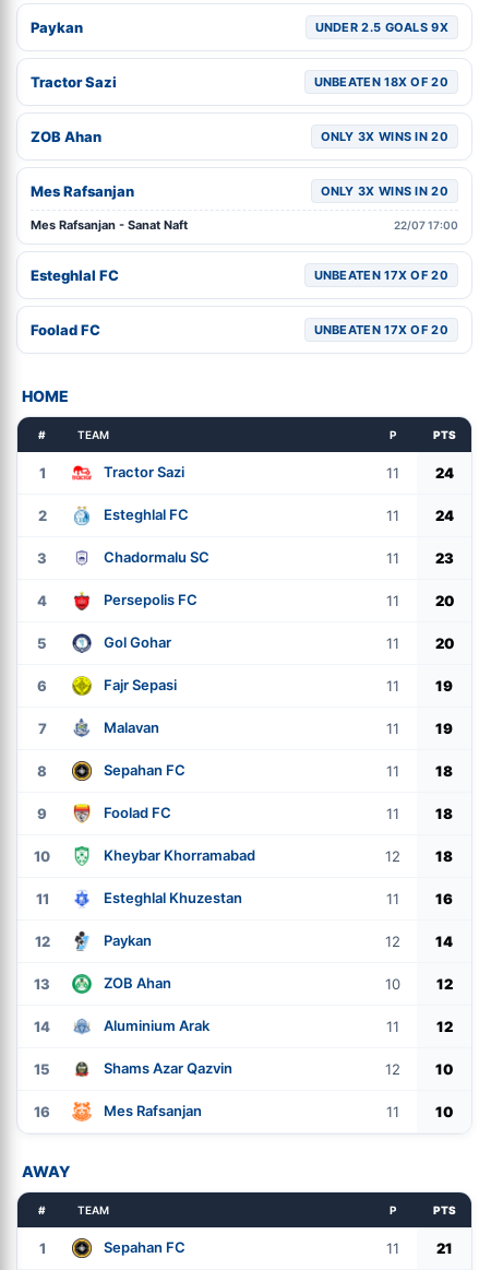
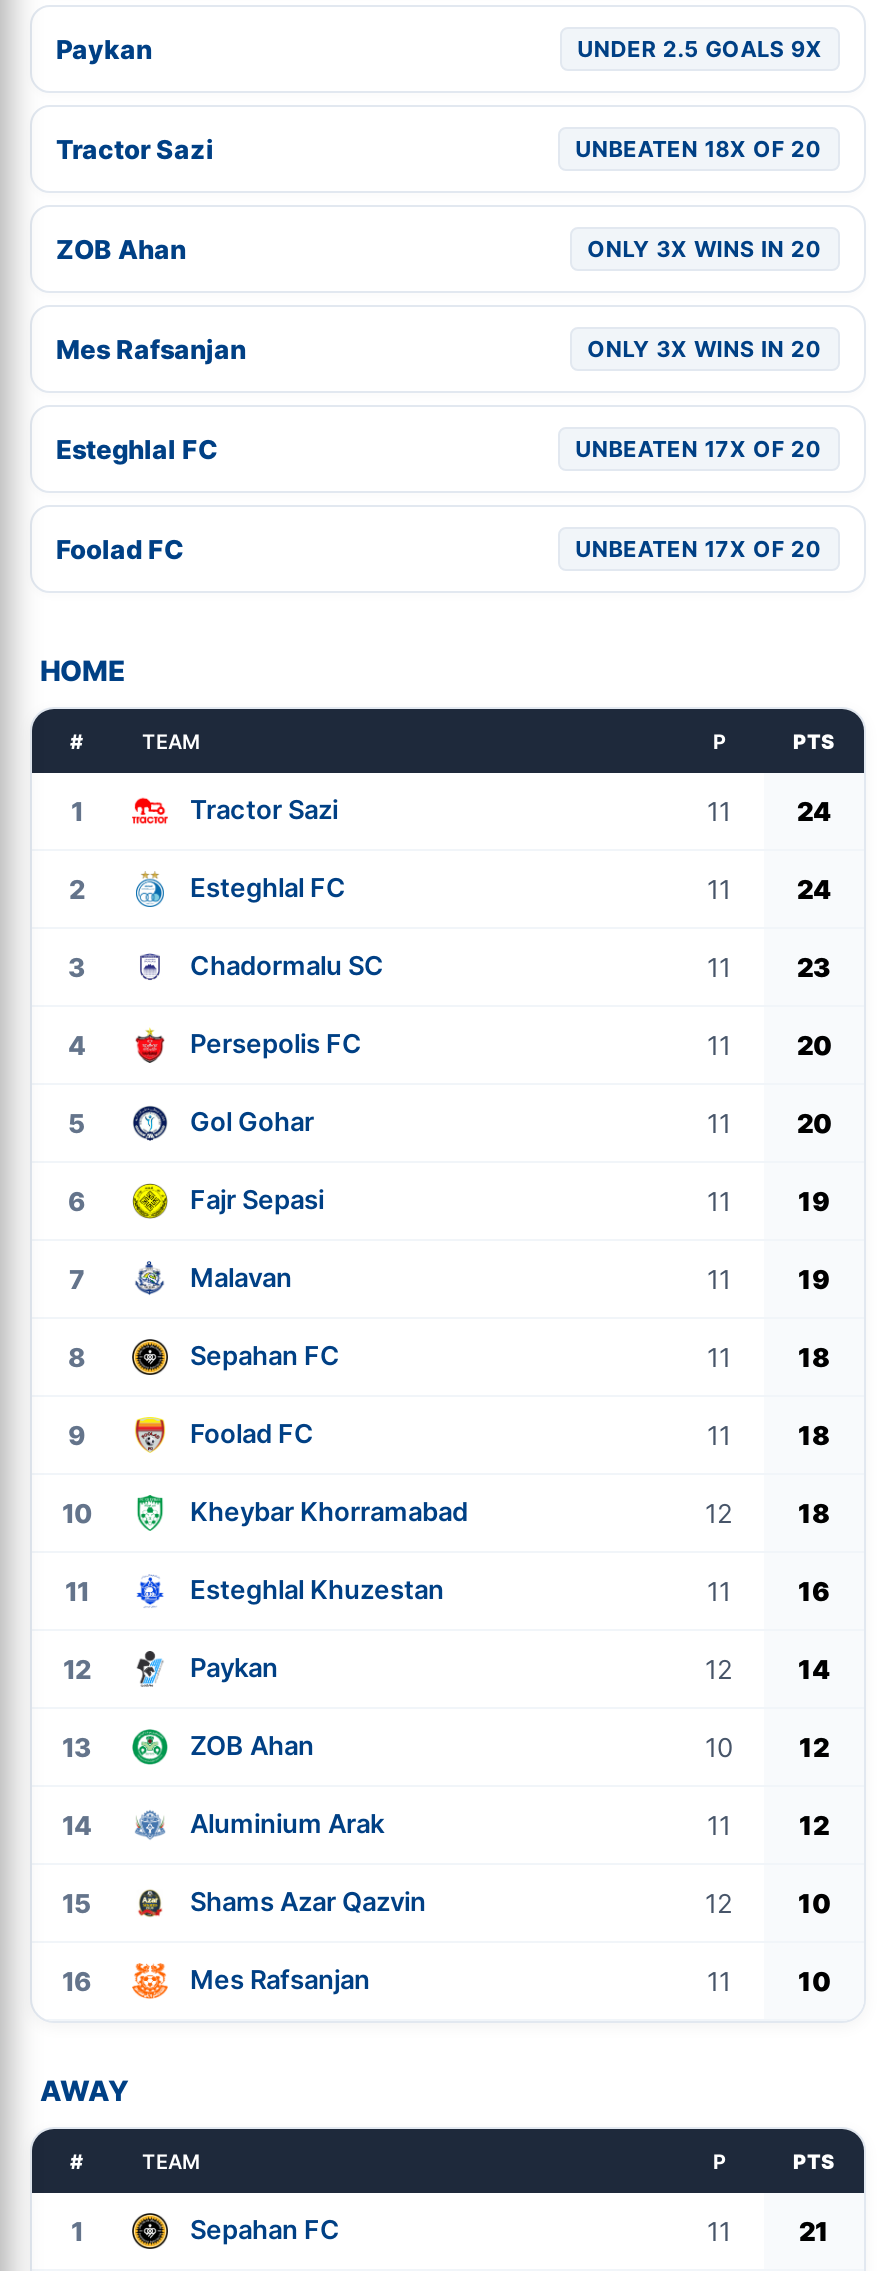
[31,217,458,233] Mes Rafsanjan - Sanat Naft | 22/07 17:00 -> none

